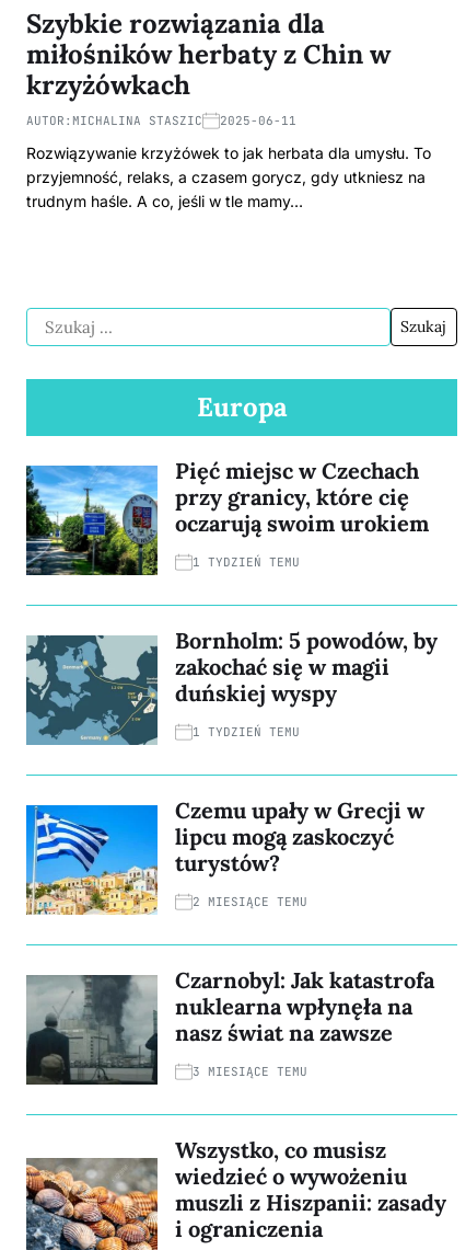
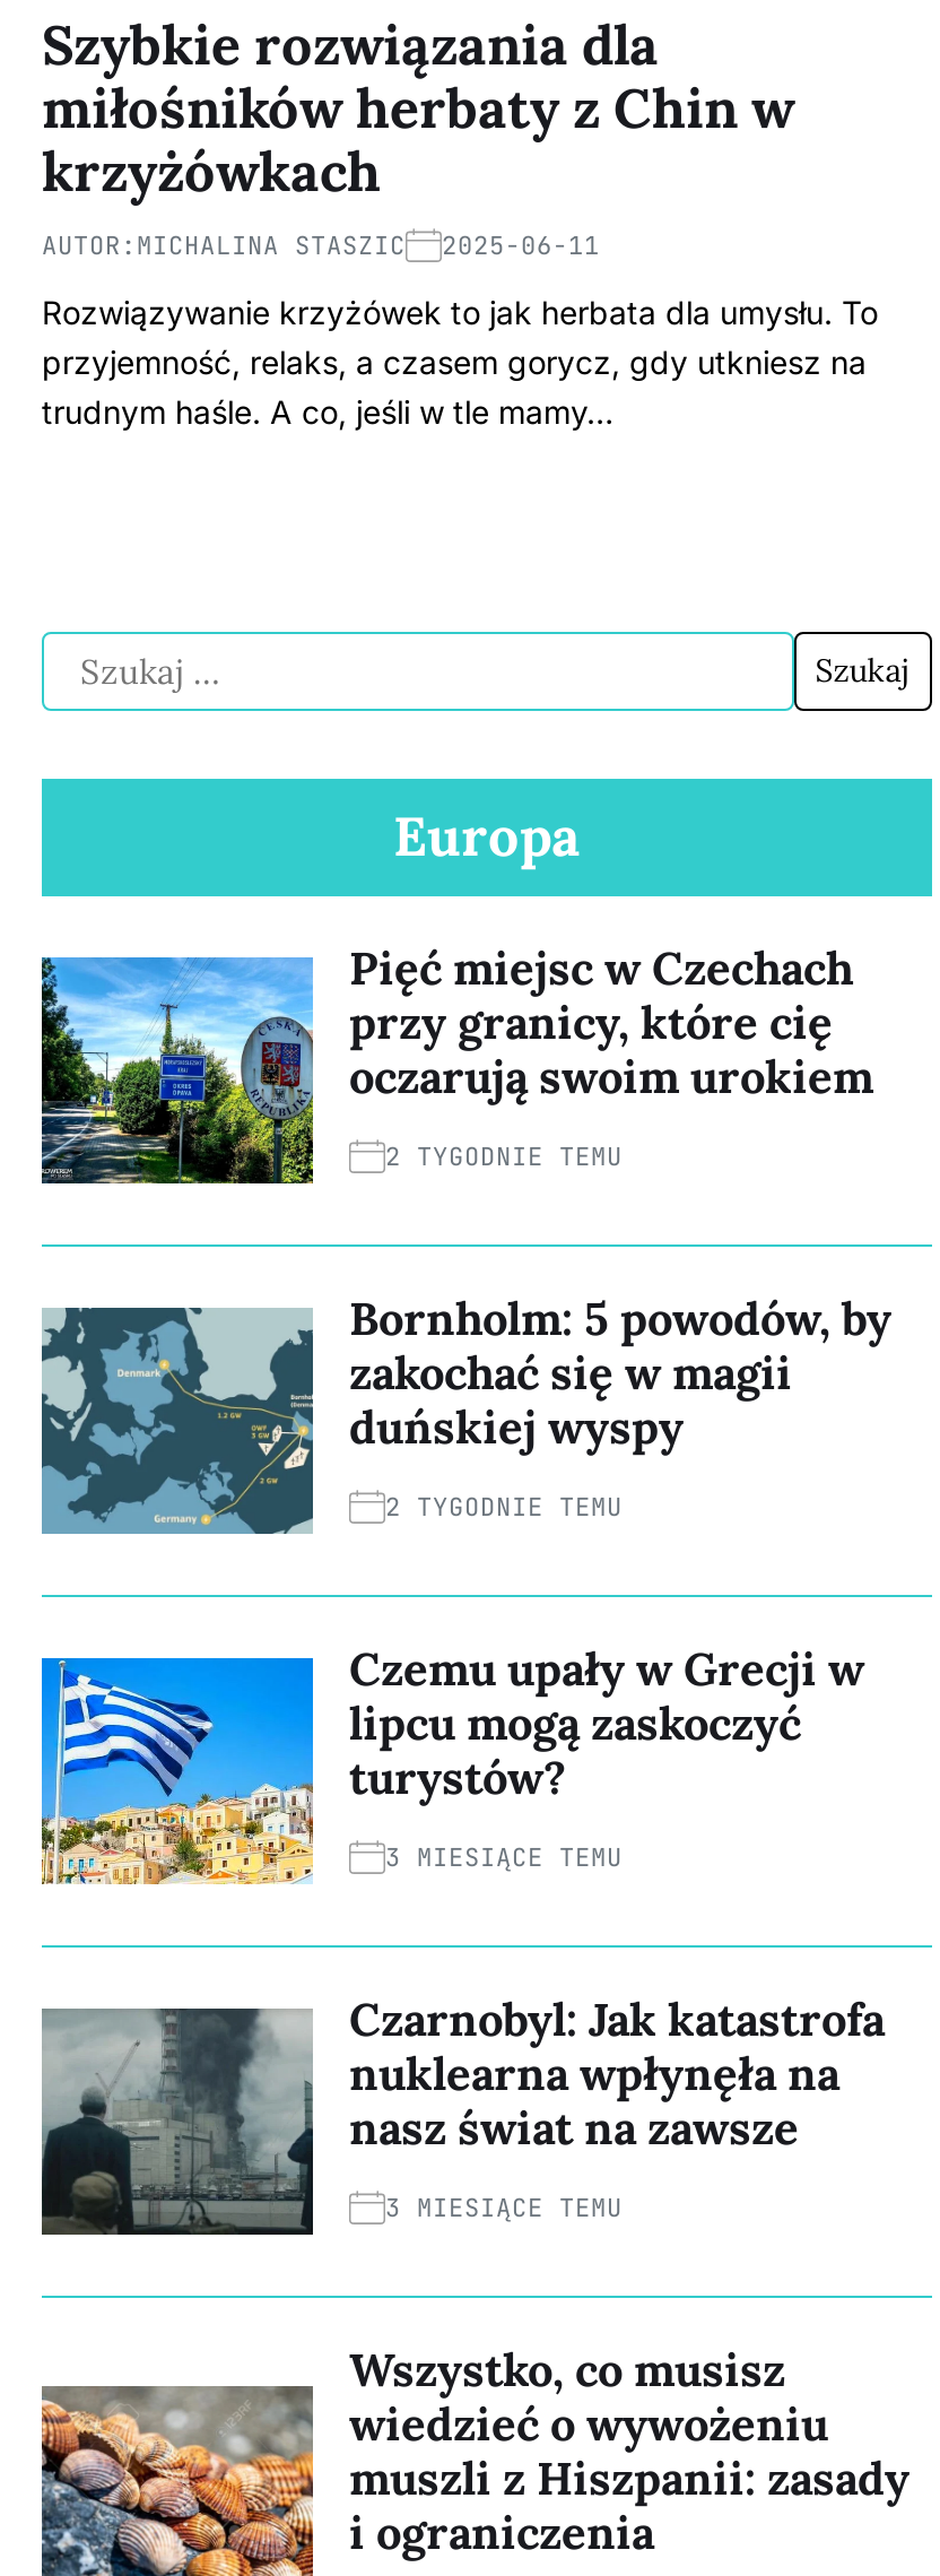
[193,554,300,570] 1 TYDZIEŃ TEMU -> [385,1141,623,1172] 2 TYGODNIE TEMU
[193,724,300,740] 1 TYDZIEŃ TEMU -> [385,1491,623,1523] 2 TYGODNIE TEMU
[193,894,307,909] 2 MIESIĄCE TEMU -> [385,1842,623,1873] 3 MIESIĄCE TEMU

